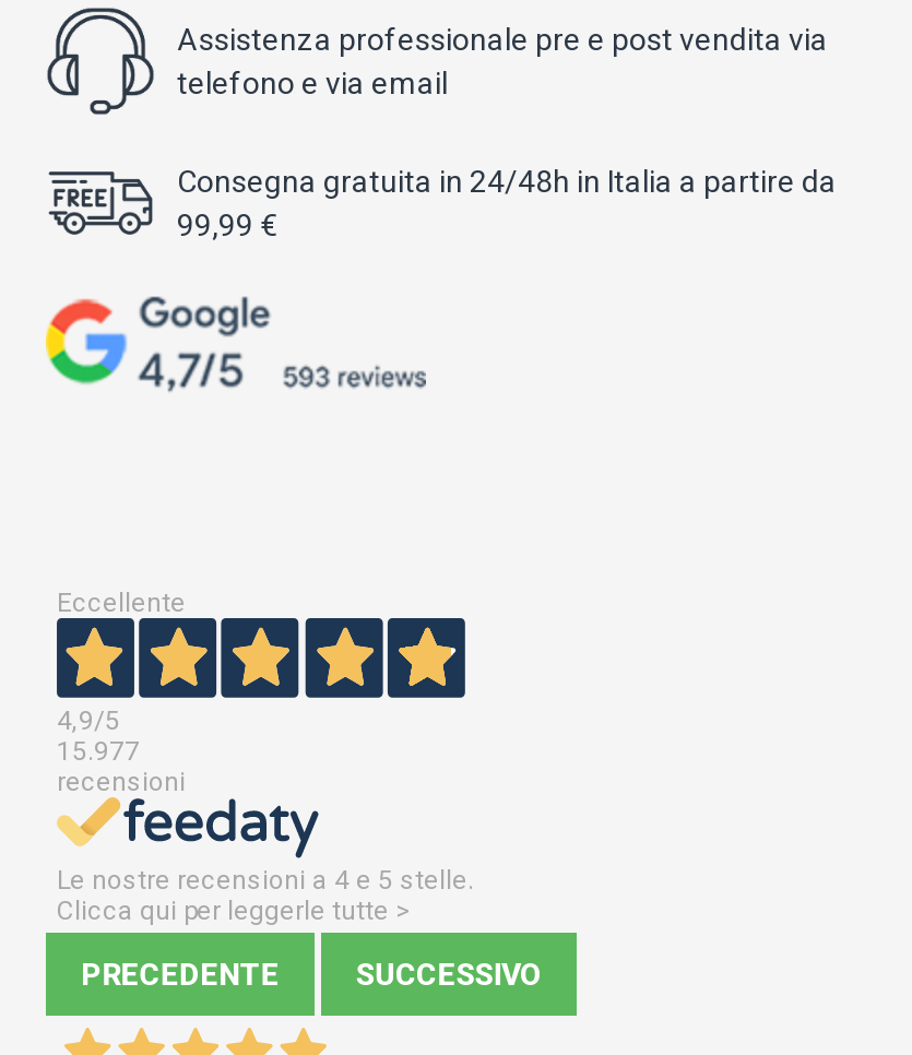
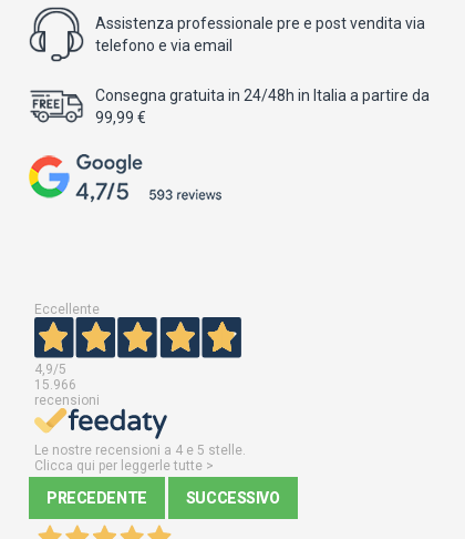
[57,735,140,766] 15.977 -> [34,377,76,392] 15.966

